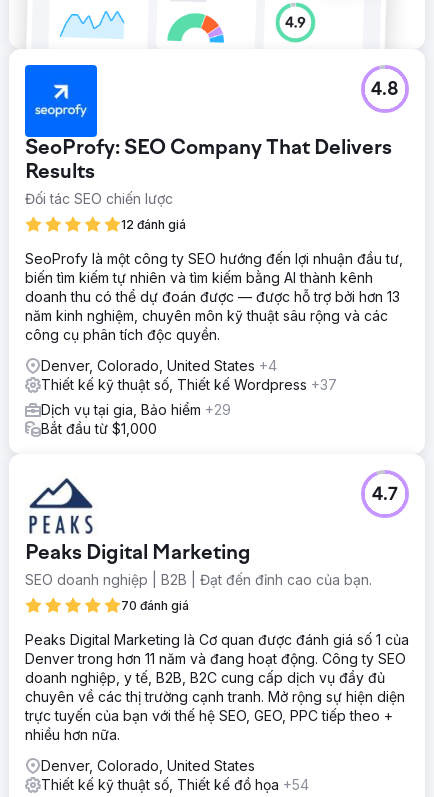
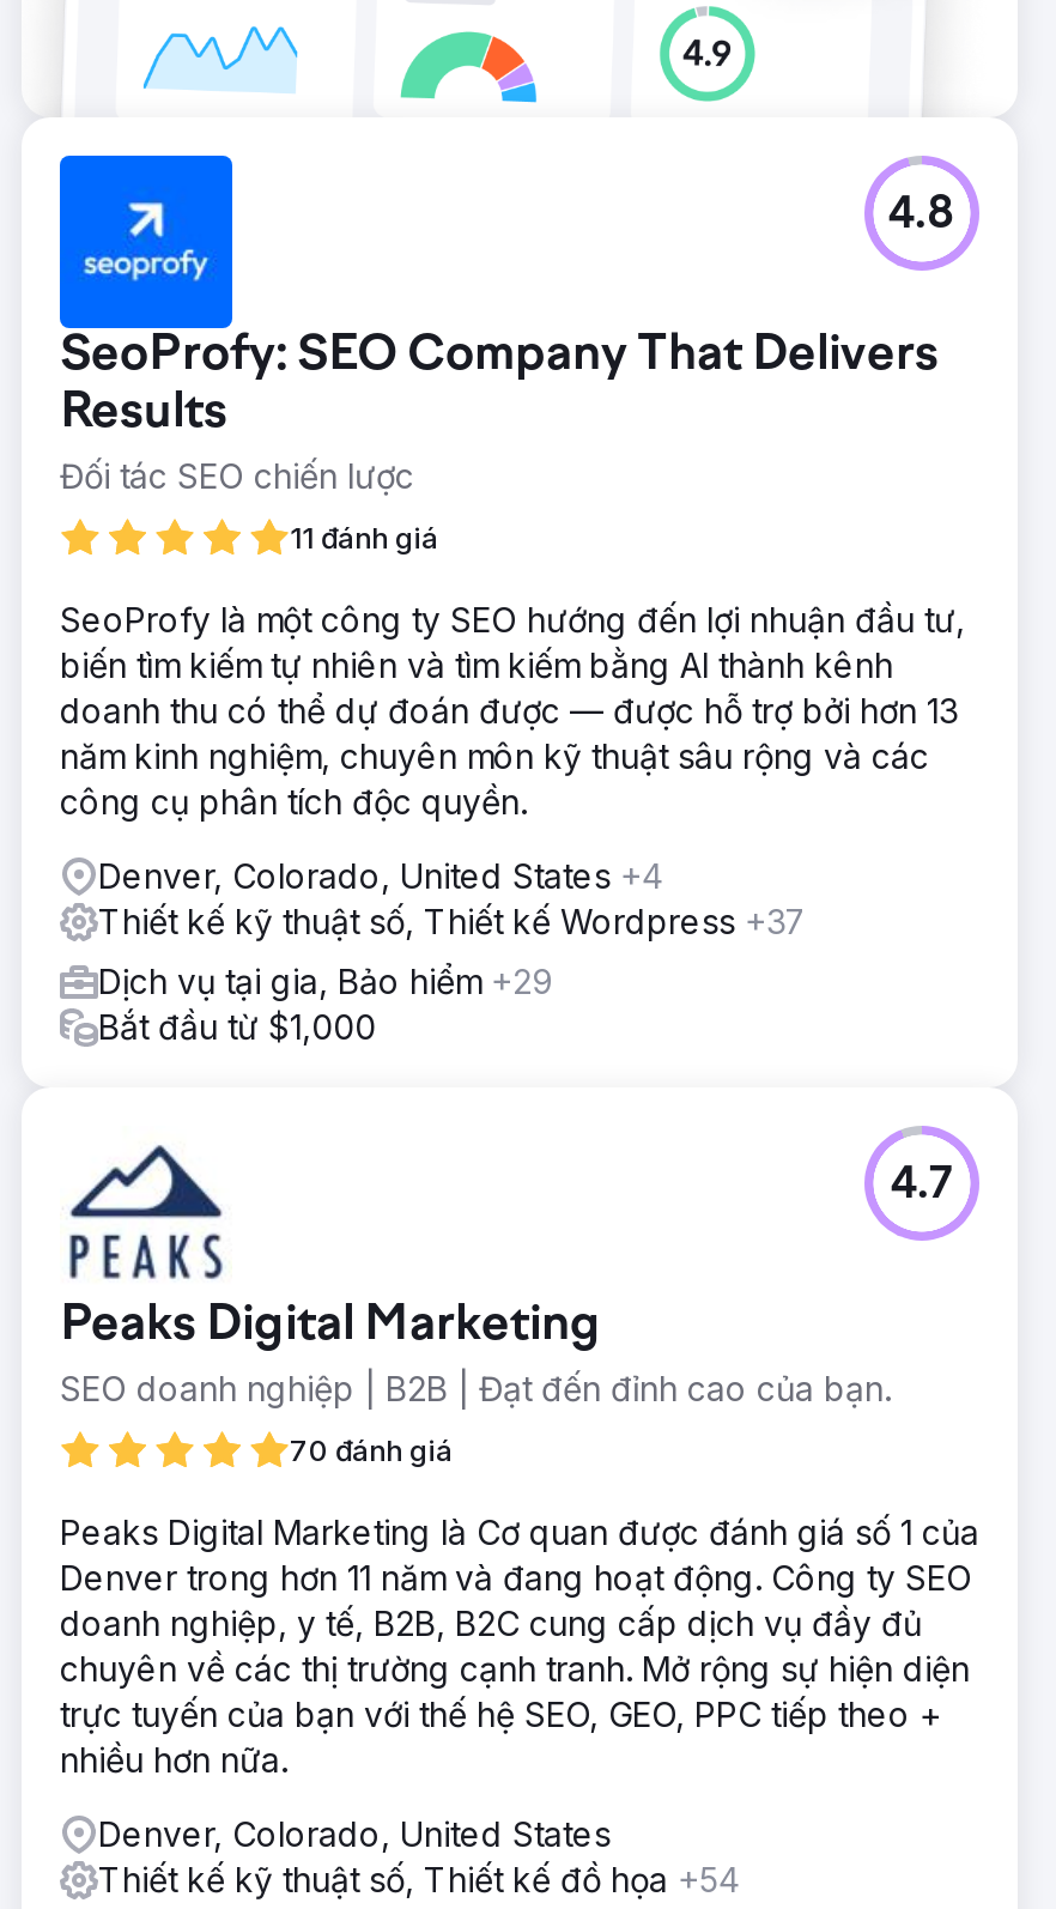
[121,217,186,232] 12 đánh giá -> [290,519,438,555] 11 đánh giá

